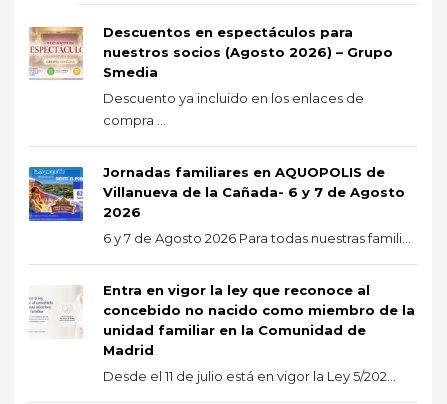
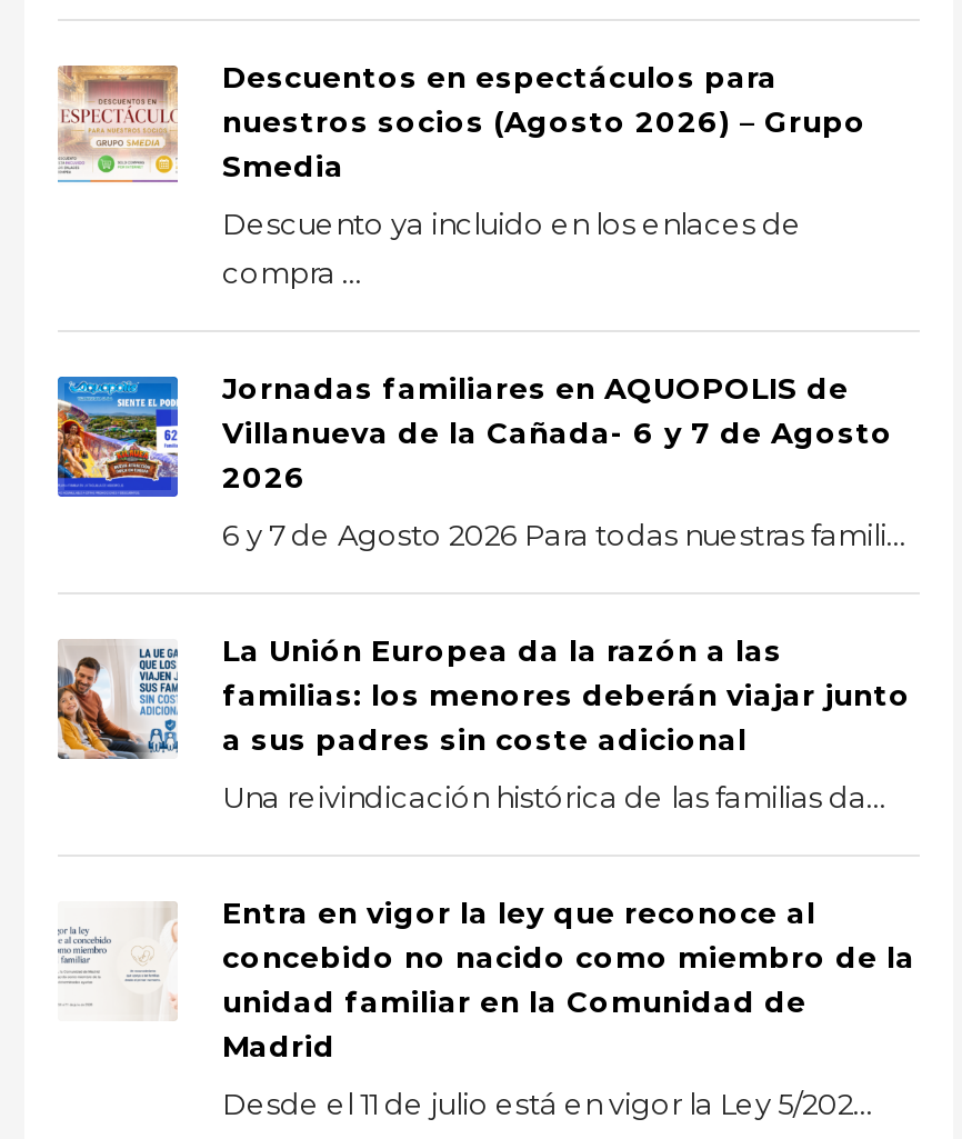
none -> [56,631,911,814] [image] | La Unión Europea da la razón a las | familias: los menores deberán viajar junto | a sus padres sin coste adicional | Una reivindicación histórica de las familias da...

